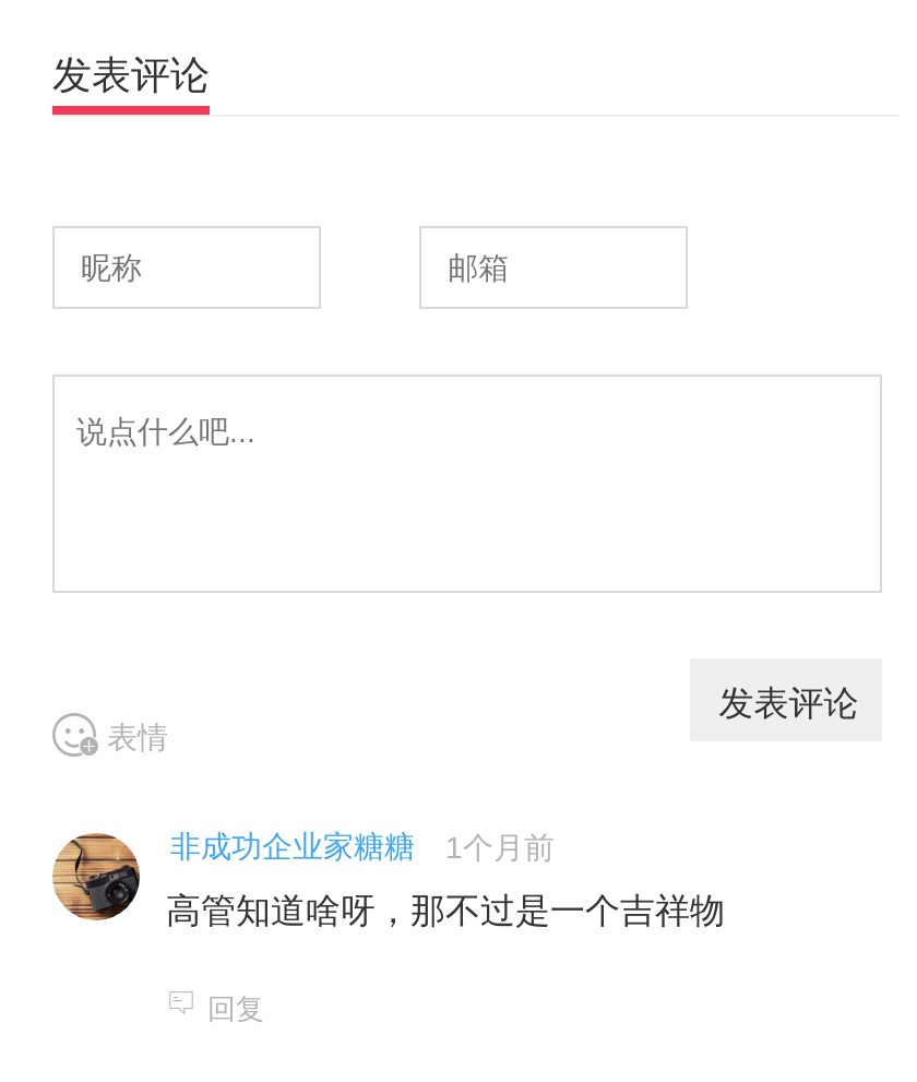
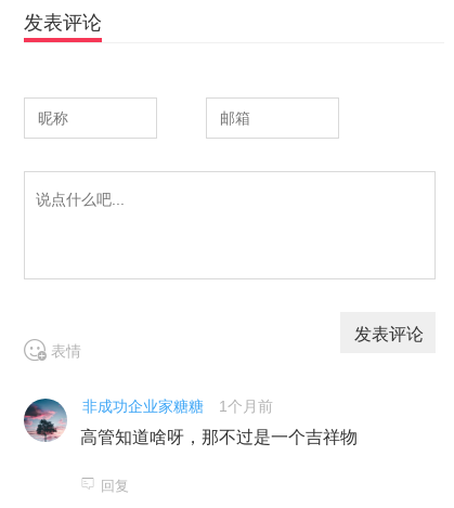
[50,831,142,923] [image] -> [23,398,68,443] [image]

